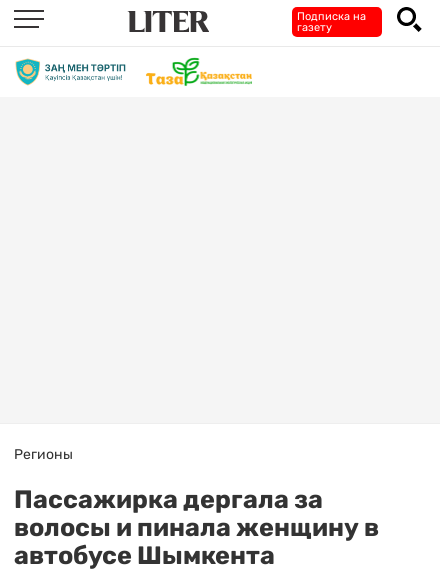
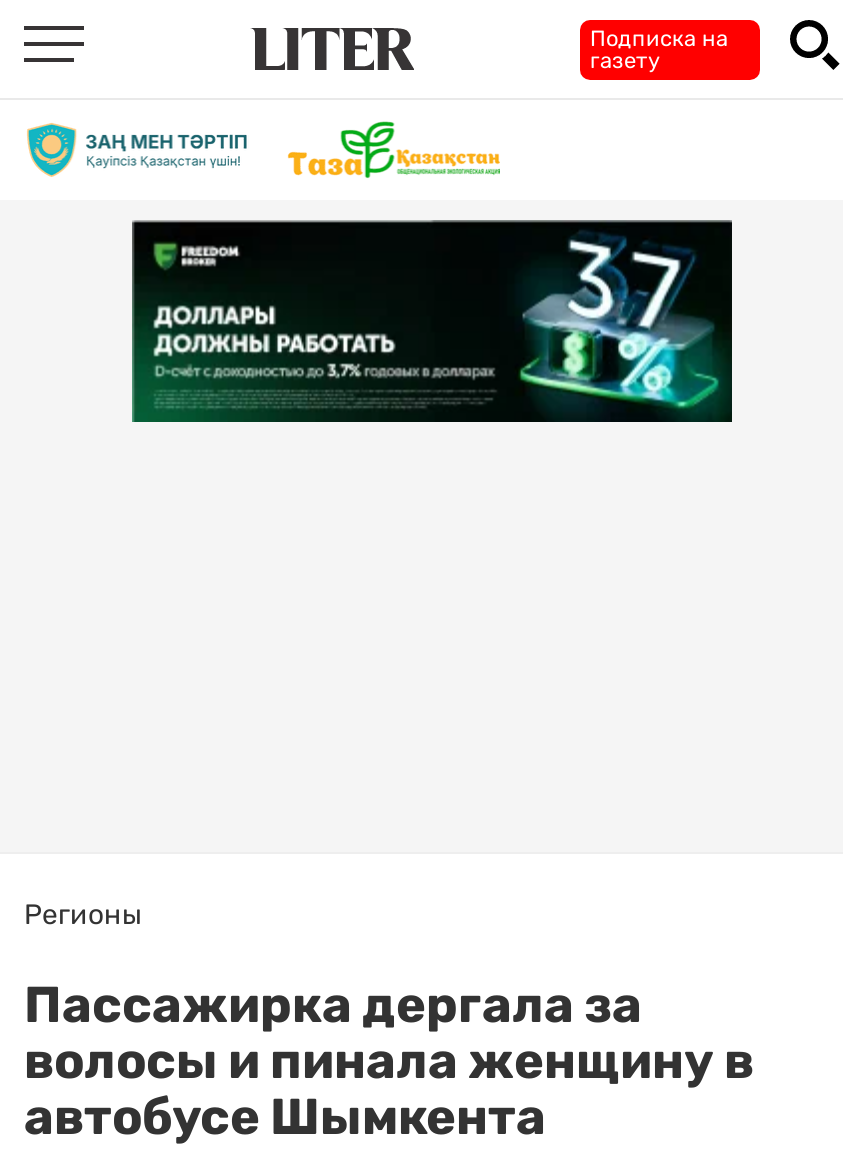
none -> [130,218,734,424] [image]

